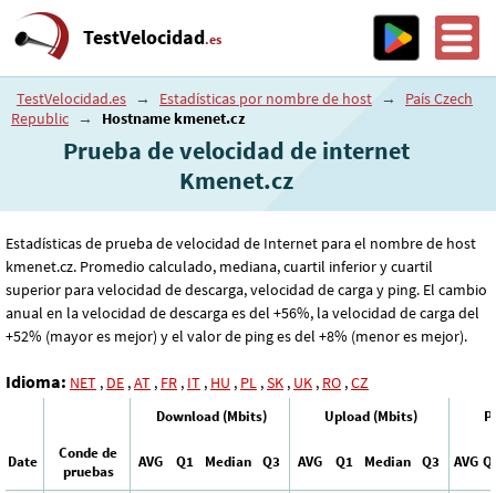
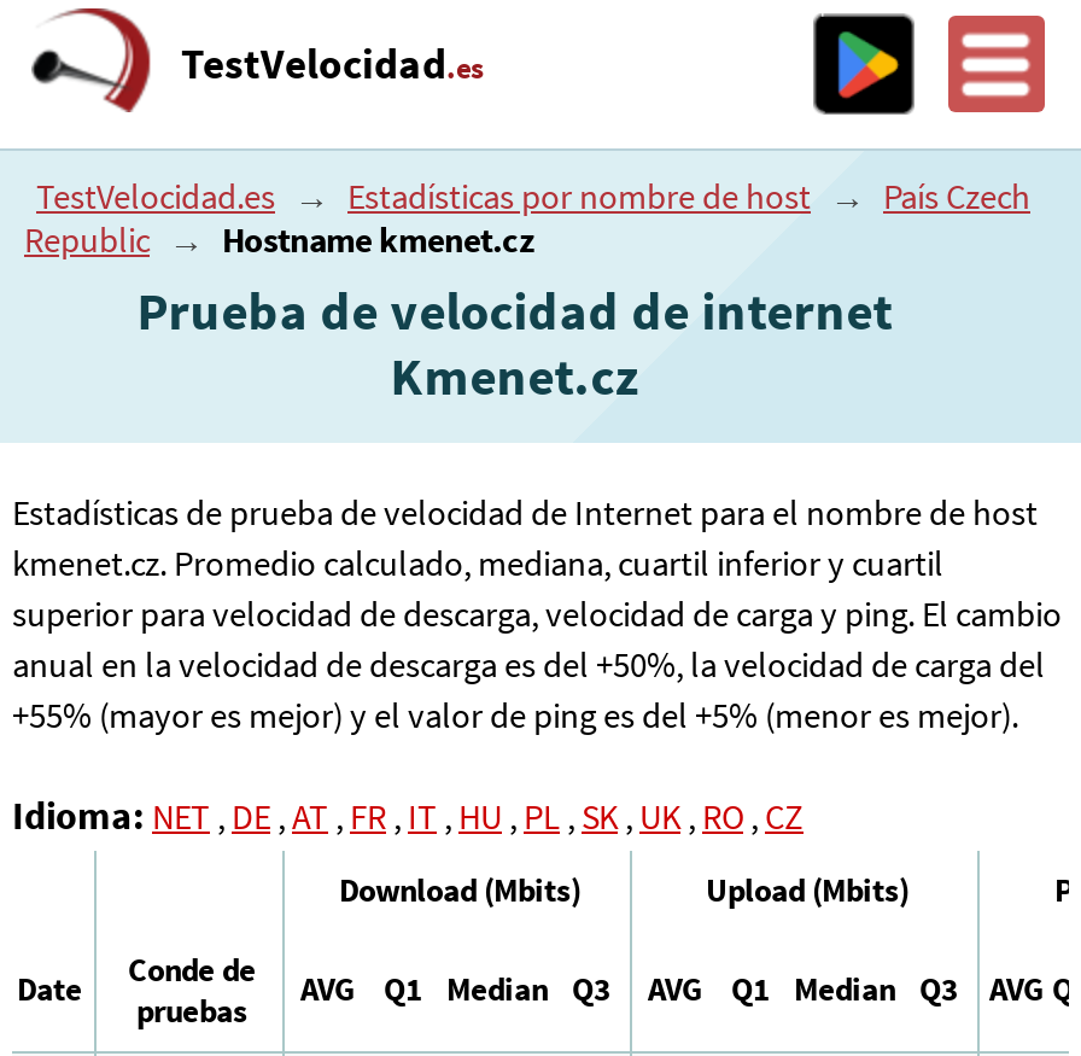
[6,303,479,323] anual en la velocidad de descarga es del +56%, la velocidad de carga del -> [12,644,1045,688] anual en la velocidad de descarga es del +50%, la velocidad de carga del
[6,327,467,346] +52% (mayor es mejor) y el valor de ping es del +8% (menor es mejor). -> [12,695,1018,738] +55% (mayor es mejor) y el valor de ping es del +5% (menor es mejor).

